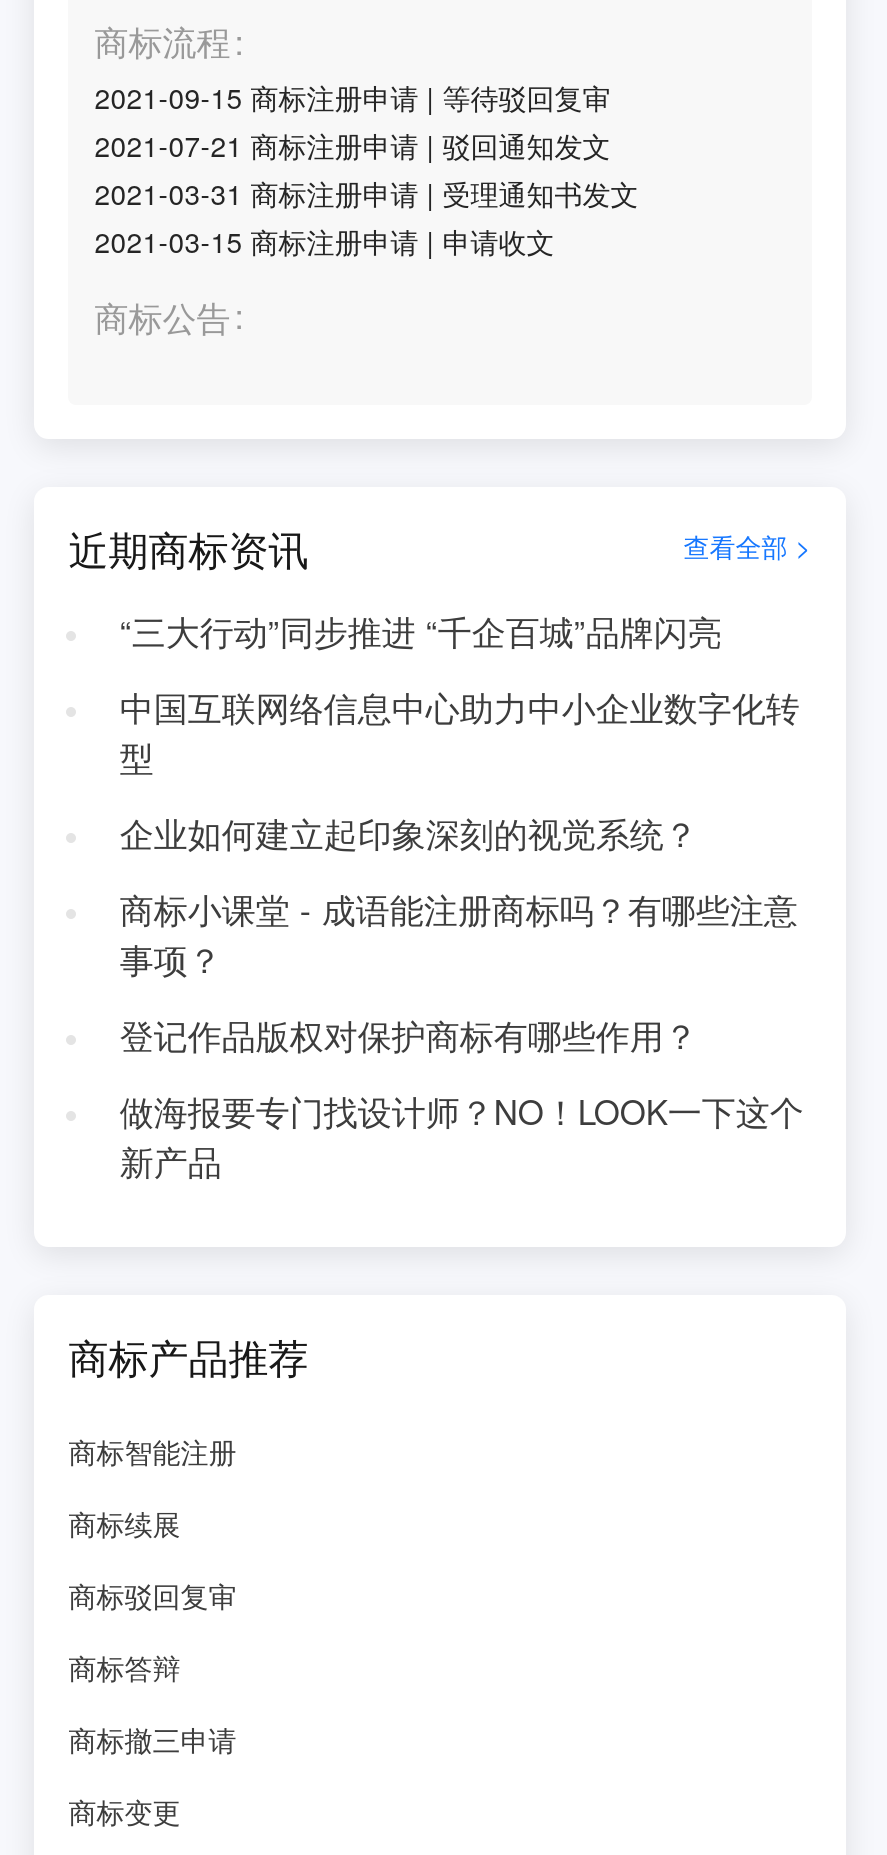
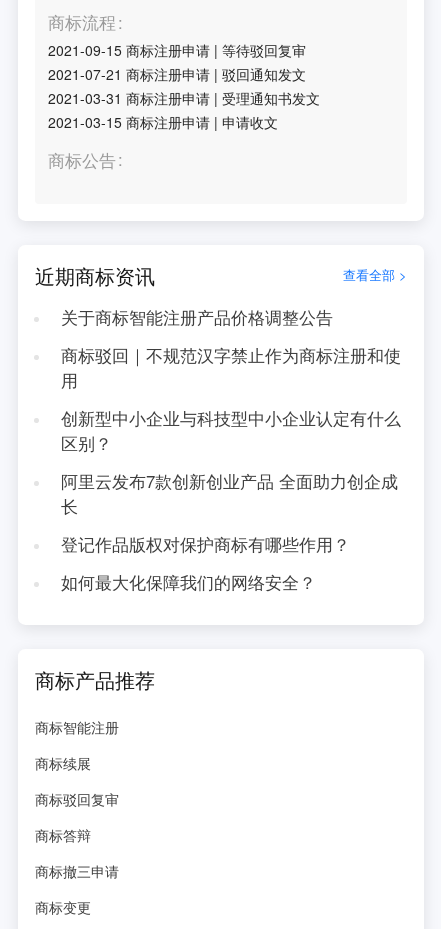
[120,607,722,655] “三大行动”同步推进 “千企百城”品牌闪亮 -> [61,305,333,329] 关于商标智能注册产品价格调整公告
[120,683,800,781] 中国互联网络信息中心助力中小企业数字化转 | 型 -> [61,343,401,392] 商标驳回｜不规范汉字禁止作为商标注册和使 | 用
[120,809,698,857] 企业如何建立起印象深刻的视觉系统？ -> [61,406,401,455] 创新型中小企业与科技型中小企业认定有什么 | 区别？
[120,885,798,983] 商标小课堂 - 成语能注册商标吗？有哪些注意 | 事项？ -> [61,469,398,518] 阿里云发布7款创新创业产品 全面助力创企成 | 长
moved [120,1011,698,1059] -> [61,532,350,556]: 登记作品版权对保护商标有哪些作用？
[120,1087,804,1185] 做海报要专门找设计师？NO！LOOK一下这个 | 新产品 -> [61,570,316,594] 如何最大化保障我们的网络安全？

